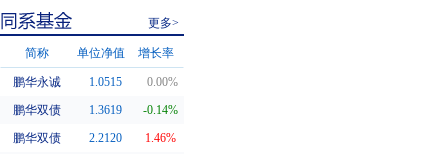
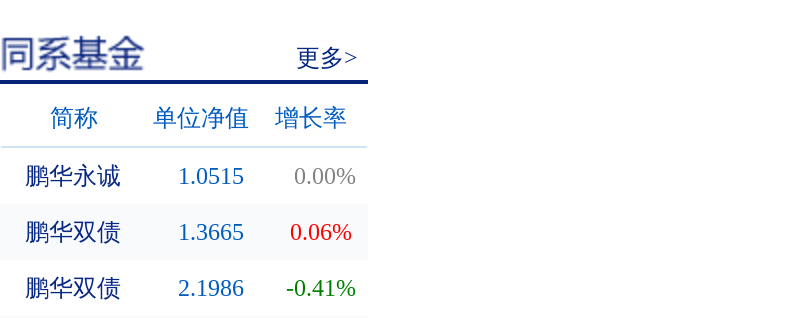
[89,103,122,117] 1.3619 -> [178,218,244,246] 1.3665
[143,103,178,117] -0.14% -> [290,218,352,246] 0.06%
[89,131,122,145] 2.2120 -> [178,274,244,302] 2.1986
[145,131,176,145] 1.46% -> [286,274,356,302] -0.41%

